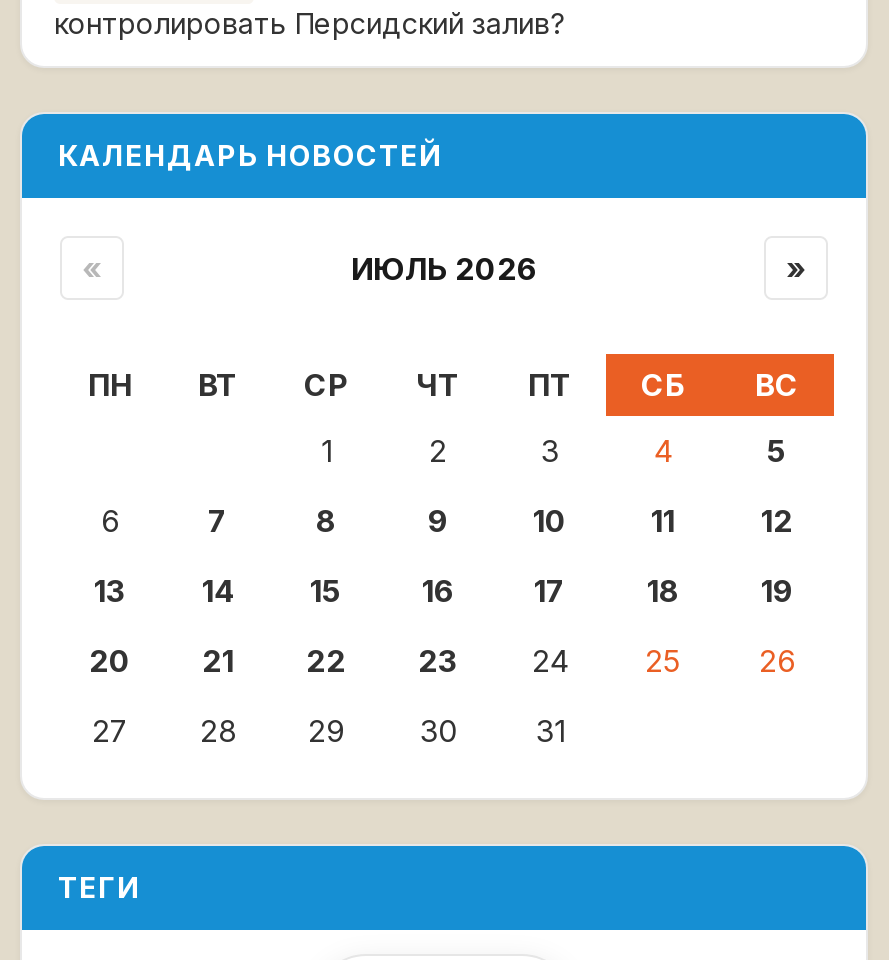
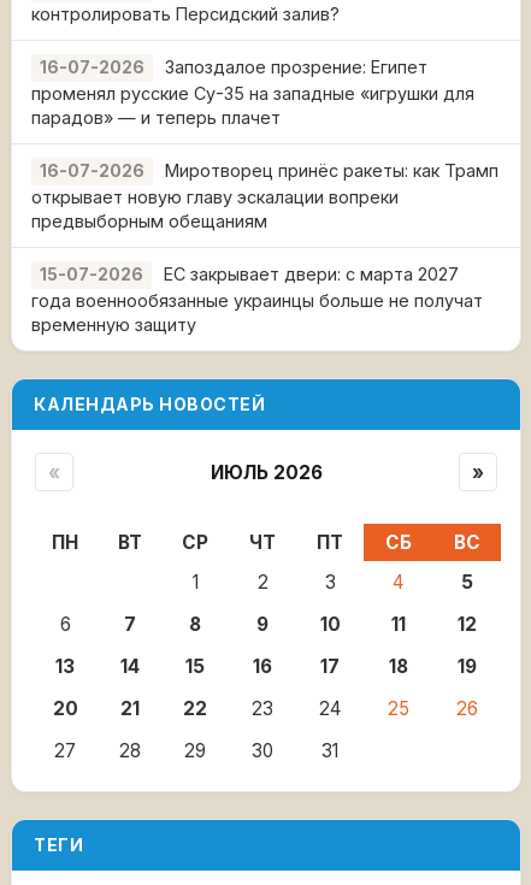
none -> [31,57,498,335] 16-07-2026 | Запоздалое прозрение: Египет | променял русские Су-35 на западные «игрушки для | парадов» — и теперь плачет | 16-07-2026 | Миротворец принёс ракеты: как Трамп | открывает новую главу эскалации вопреки | предвыборным обещаниям | 15-07-2026 | ЕС закрывает двери: с марта 2027 | года военнообязанные украинцы больше не получат | временную защиту

